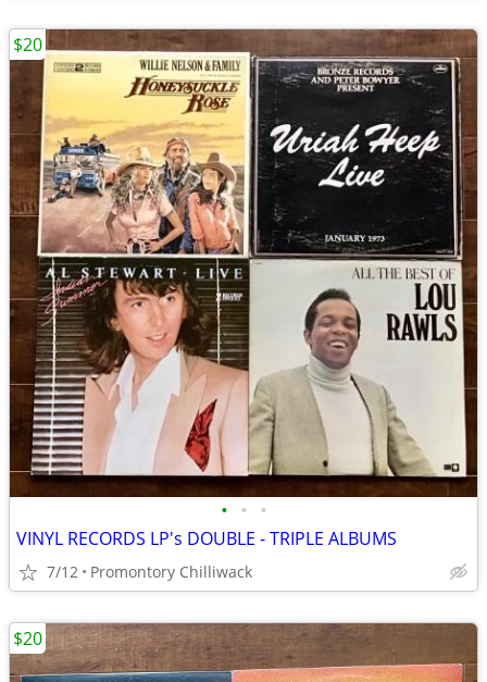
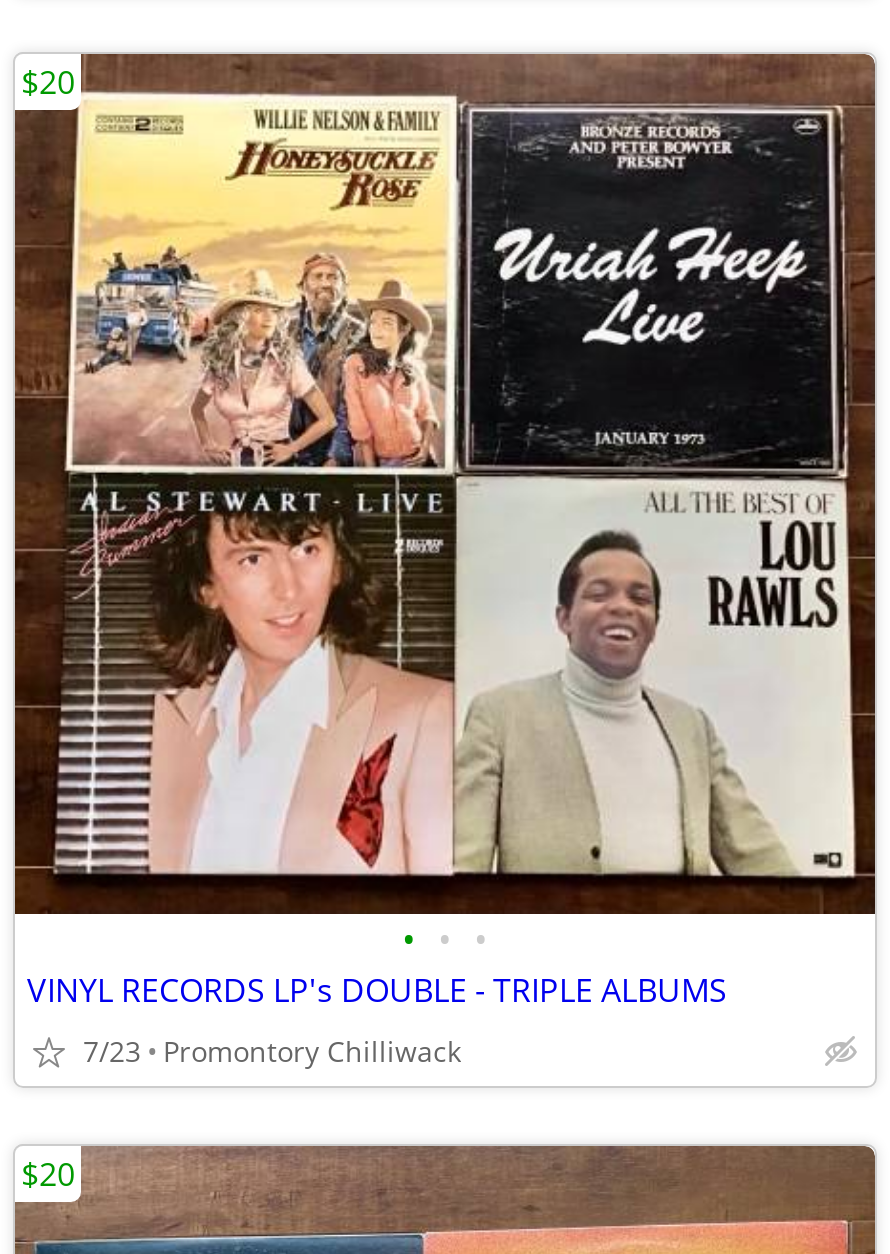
[47,561,252,582] 7/12 Promontory Chilliwack -> [83,1032,461,1070] 7/23 Promontory Chilliwack

